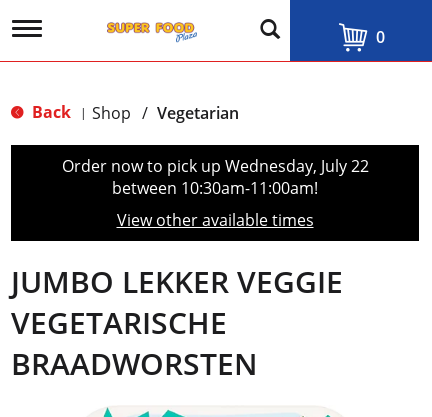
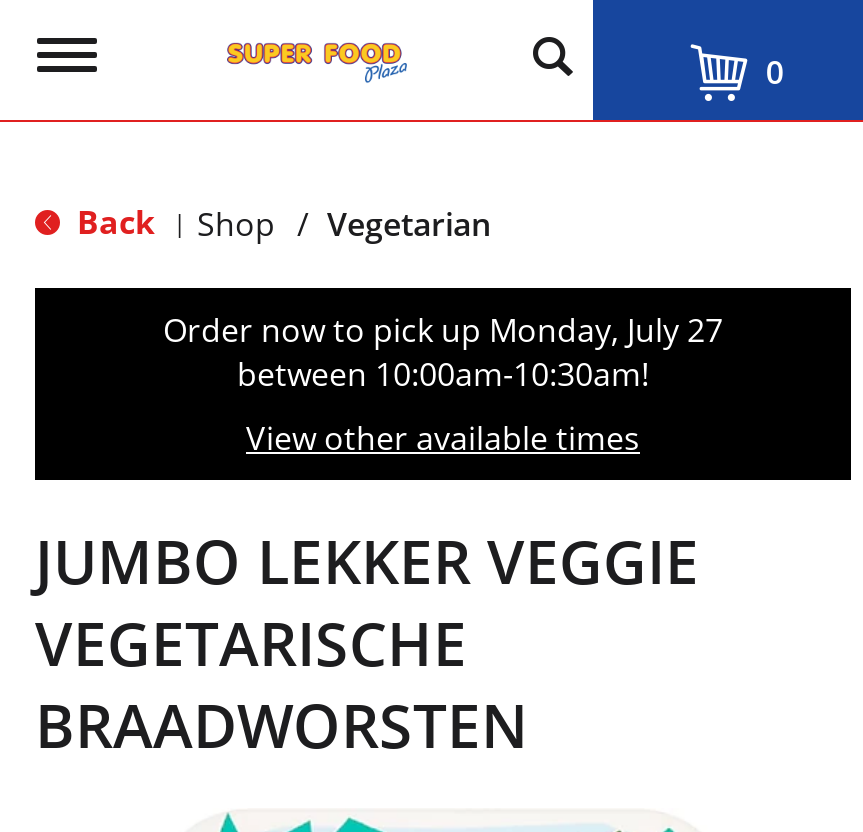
[61,155,368,177] Order now to pick up Wednesday, July 22 -> [163,308,723,352] Order now to pick up Monday, July 27
[112,177,318,199] between 10:30am-11:00am! -> [237,352,649,396] between 10:00am-10:30am!

